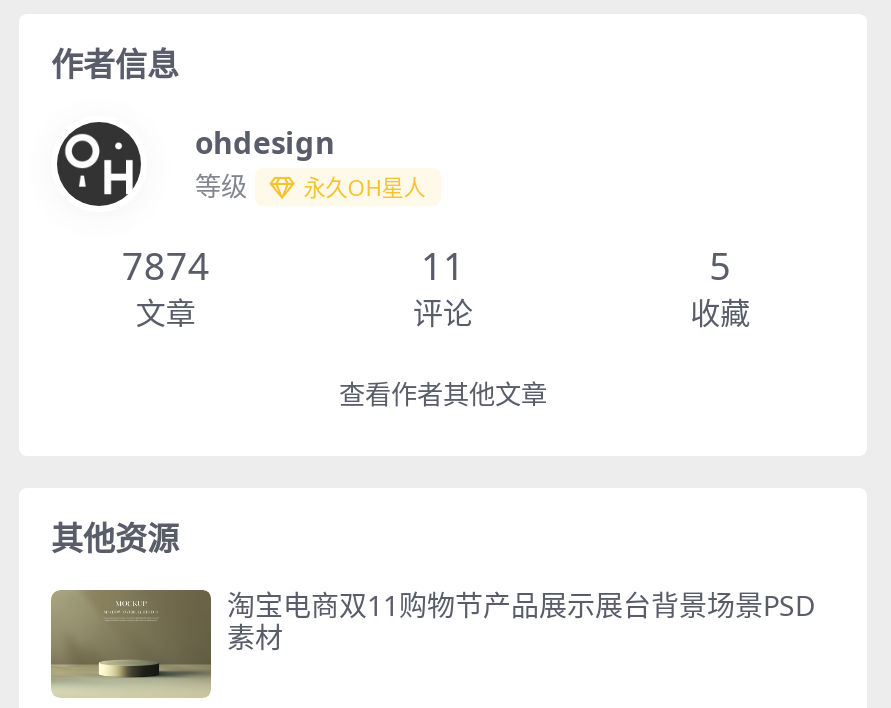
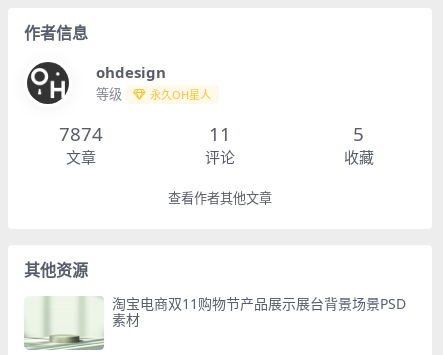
[49,588,213,698] [image] -> [24,296,104,350] [image]

